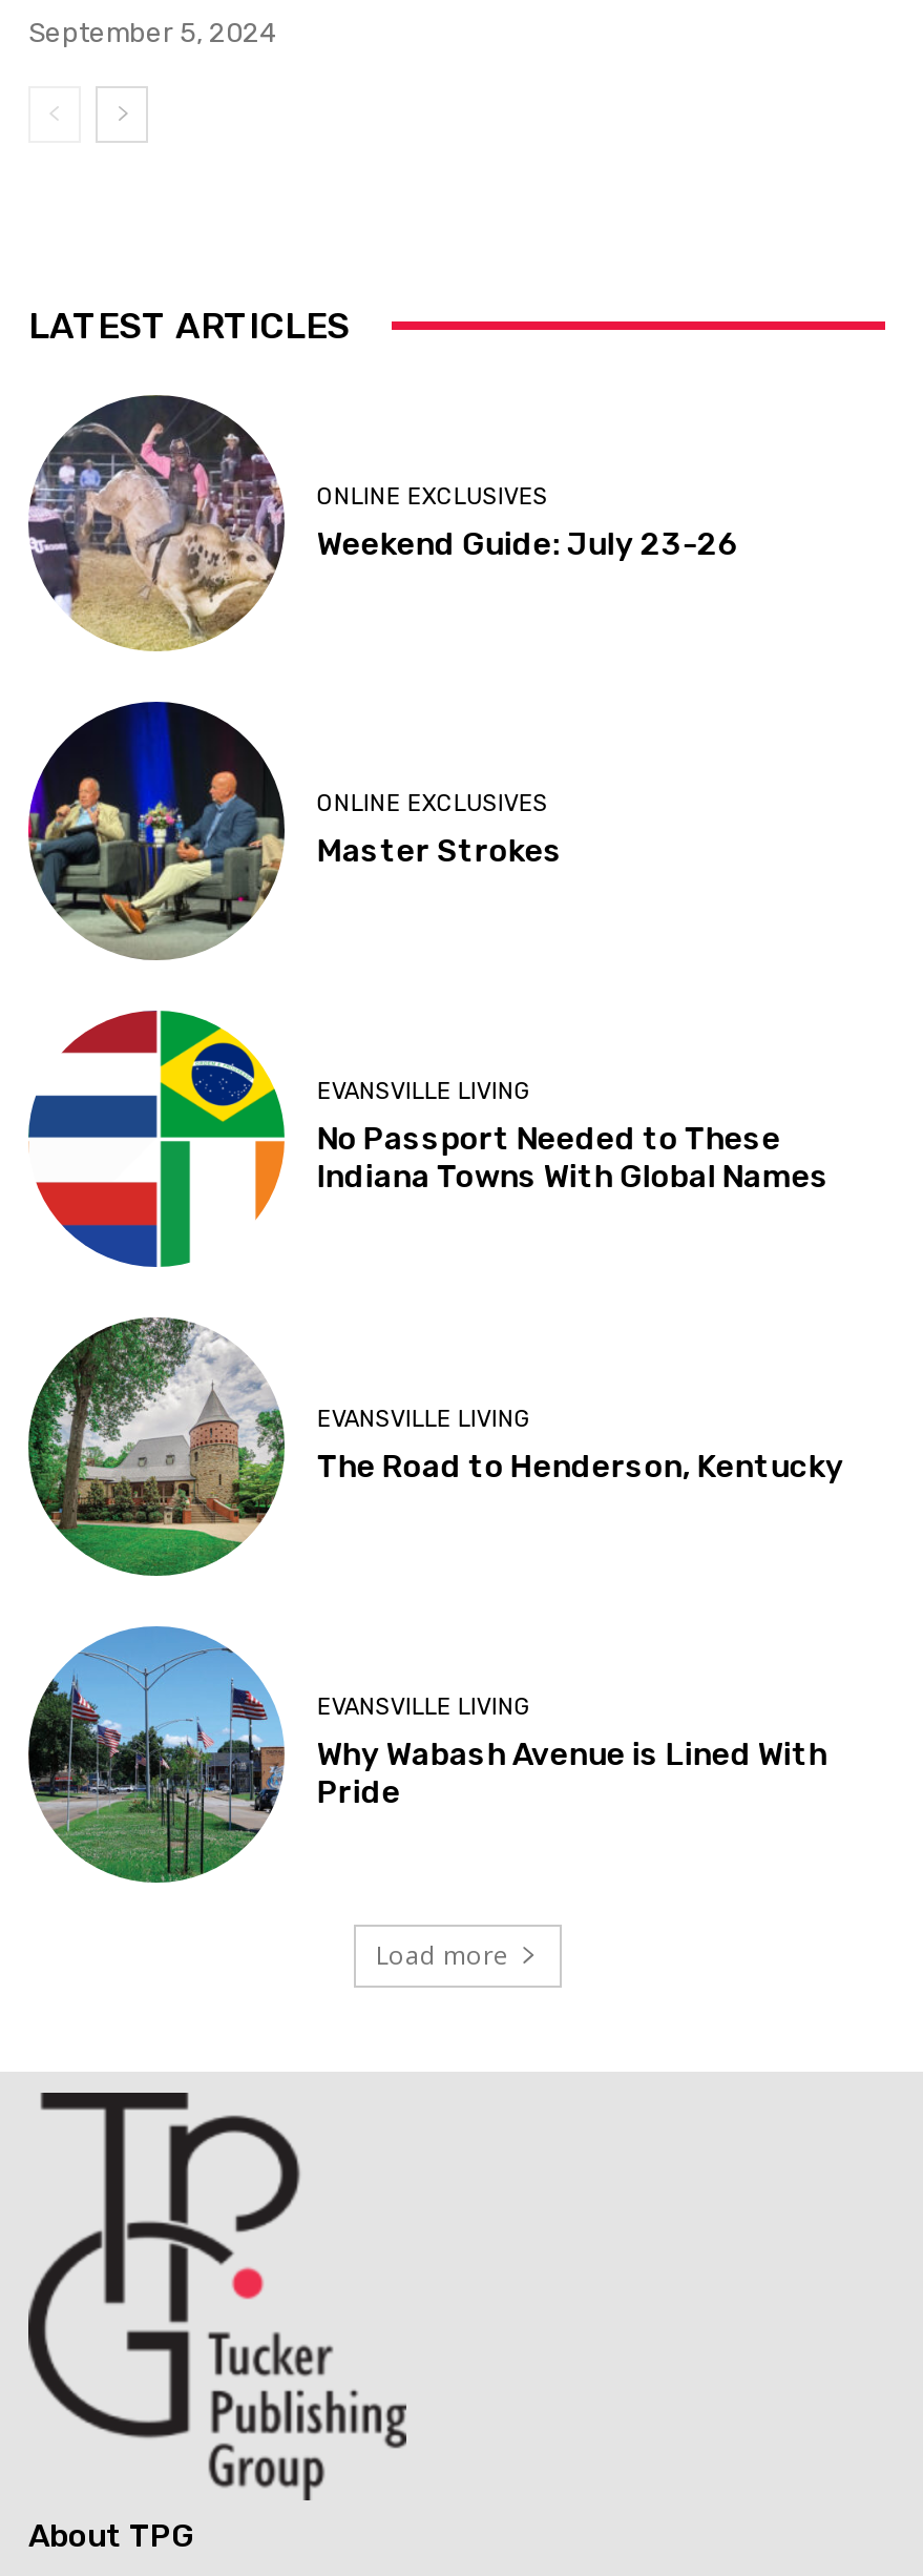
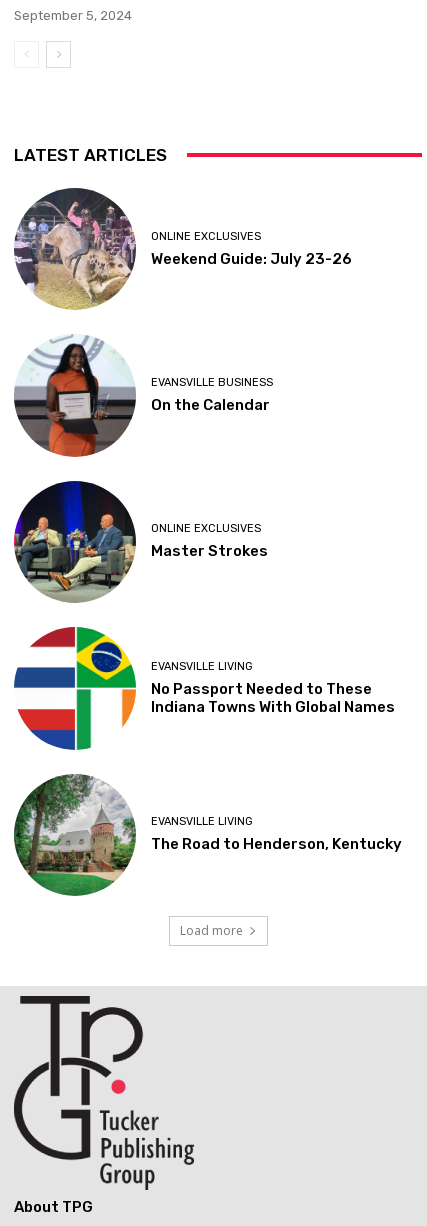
none -> [14,334,273,457] [image] | EVANSVILLE BUSINESS | On the Calendar
moved [24,698,844,1485] -> [12,478,402,853]: [image] | ONLINE EXCLUSIVES | Master Strokes | EVANSVILLE LIVING | No Passport Needed to These | Indiana Towns With Global Names | EVANSVILLE LIVING | The Road to Henderson, Kentucky
[28,1626,827,1874] [image] | EVANSVILLE LIVING | Why Wabash Avenue is Lined With | Pride -> none

